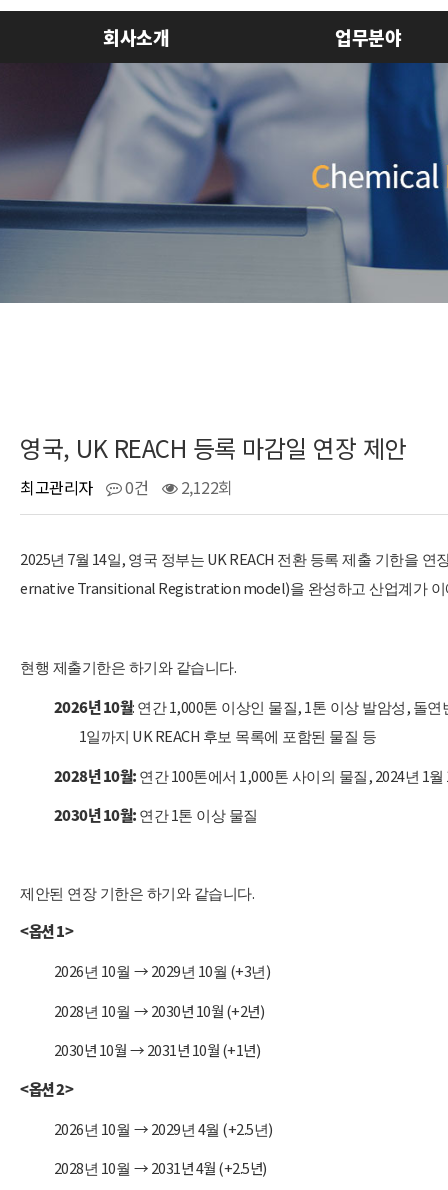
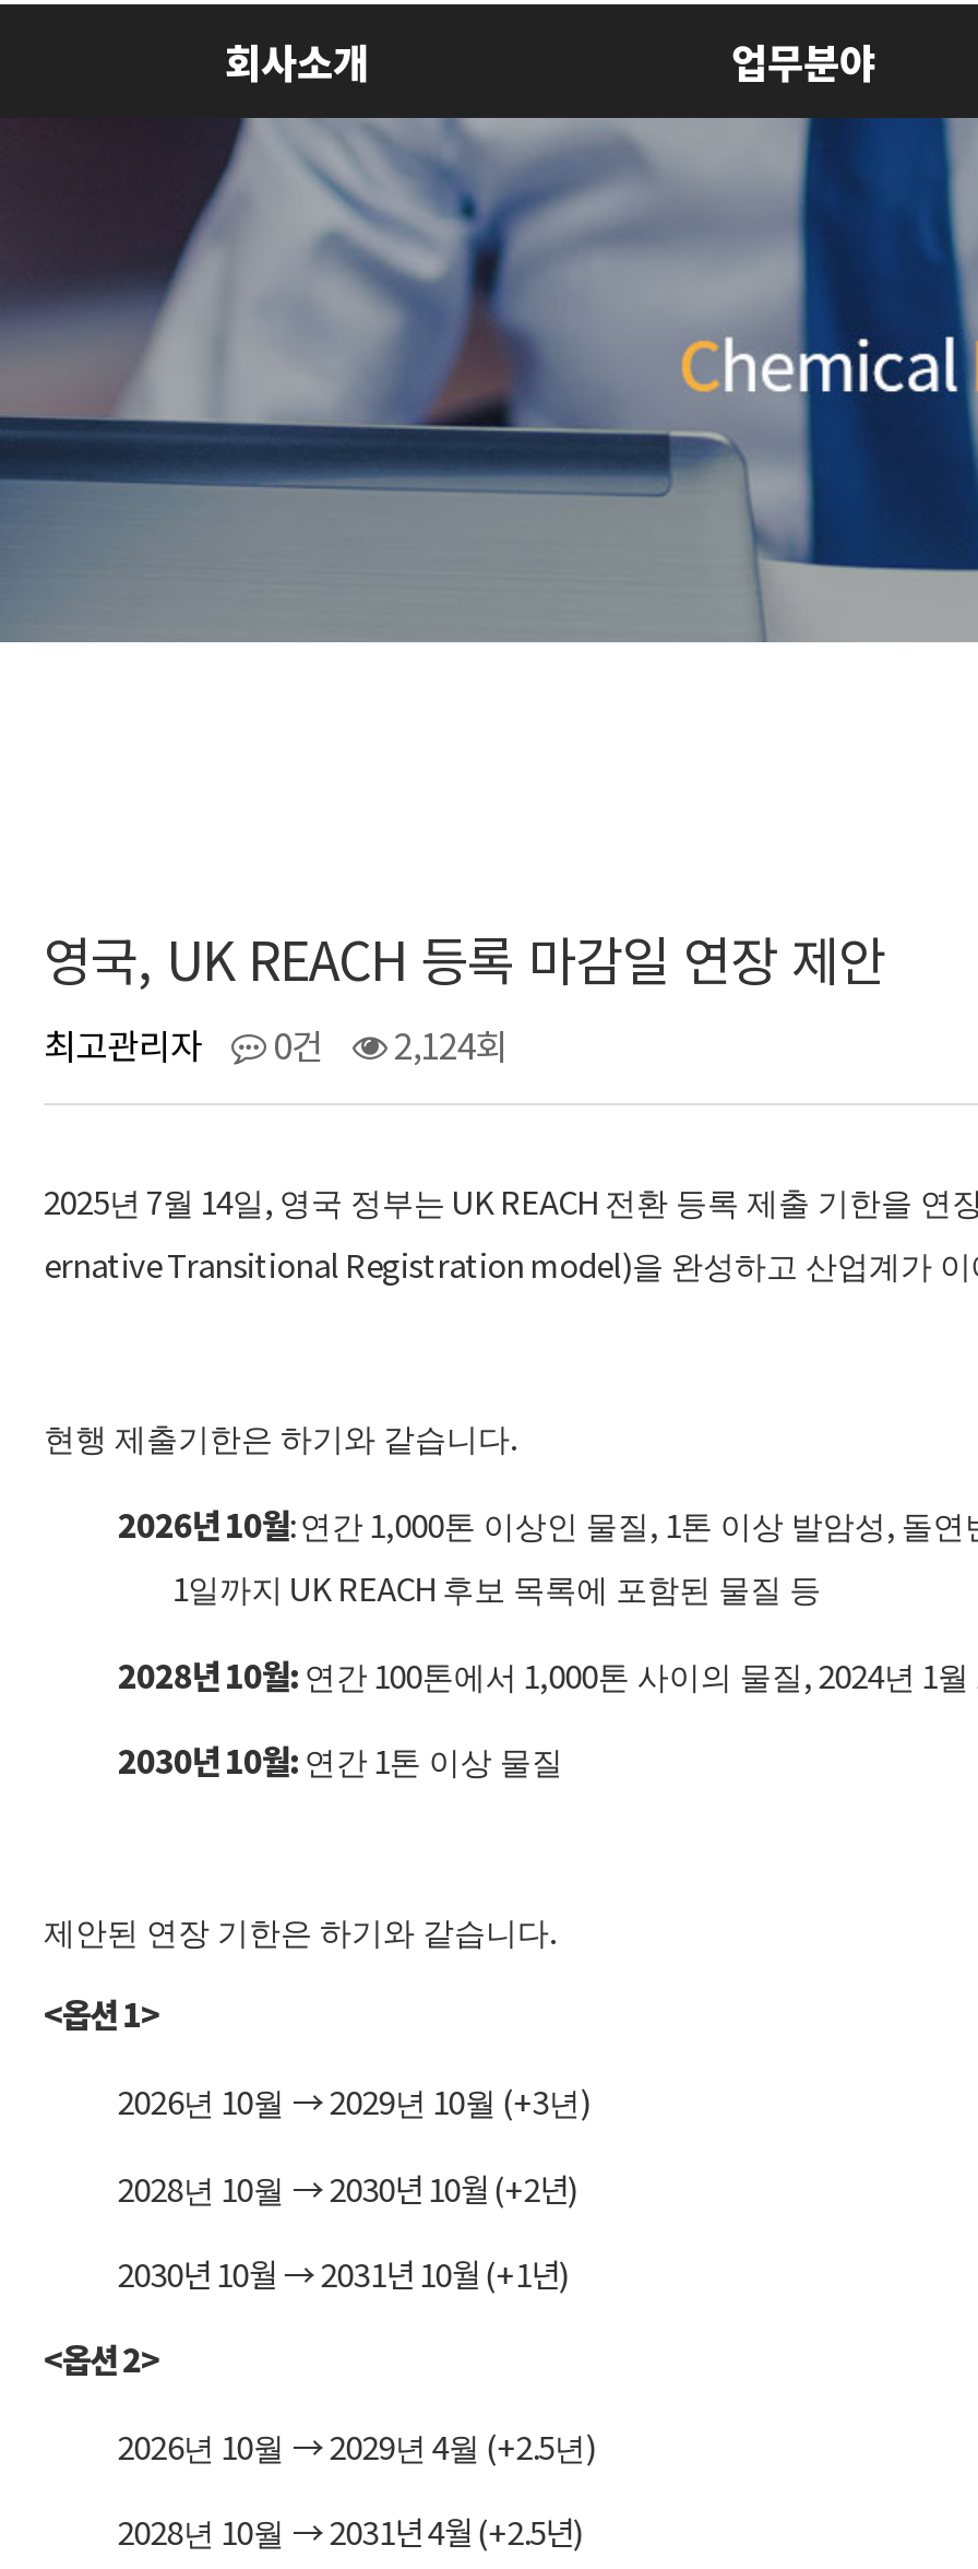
[20,475,232,499] 최고관리자 0건 2,122회 -> [44,1018,508,1070] 최고관리자 0건 2,124회

